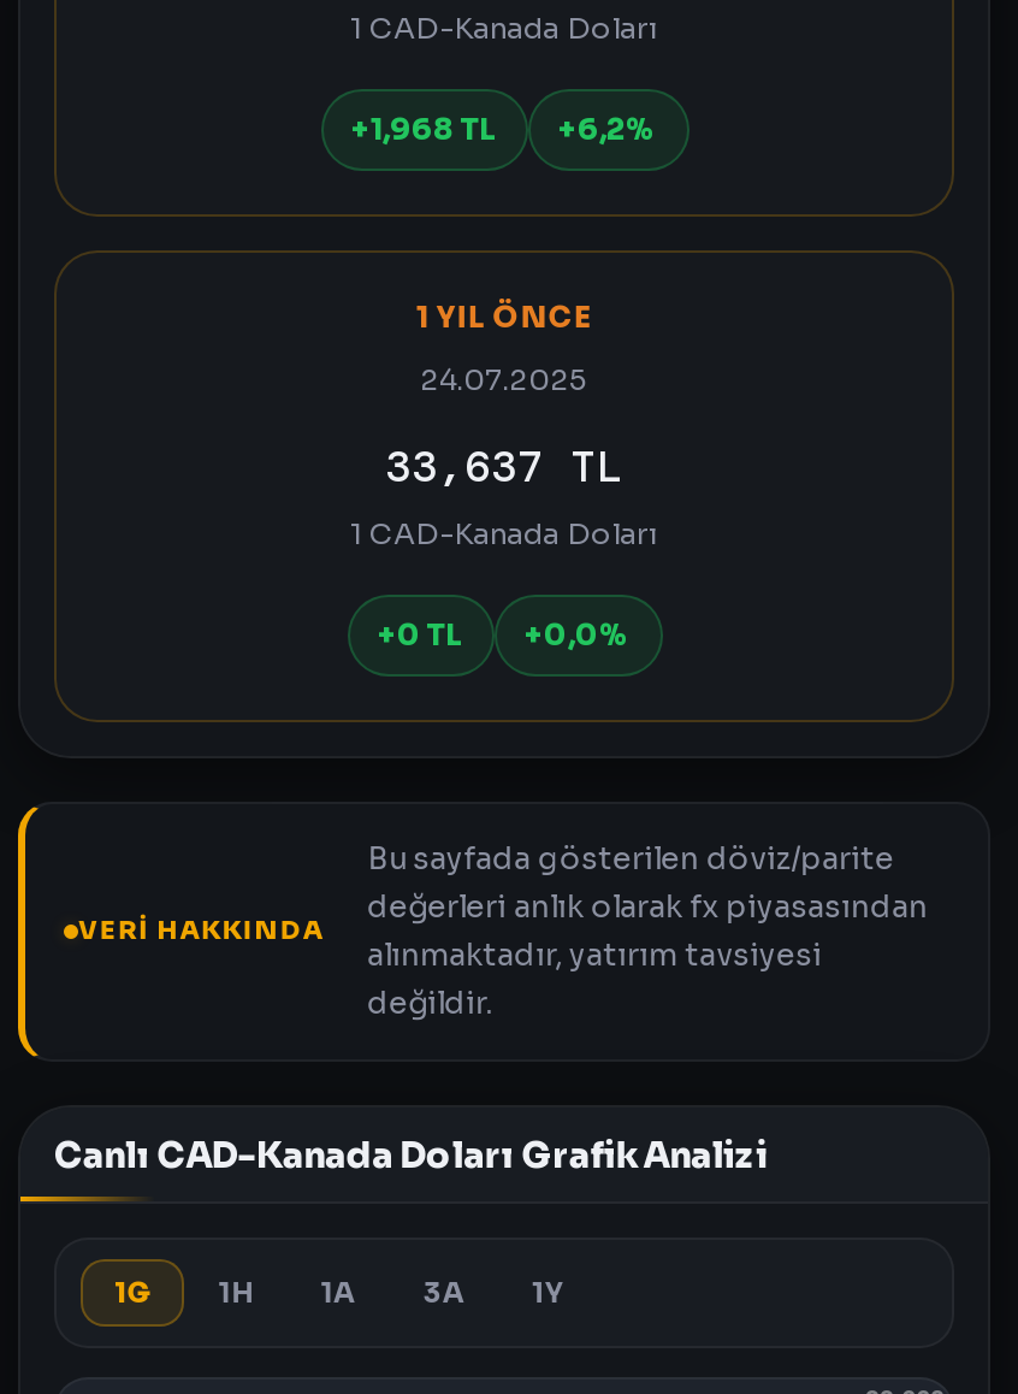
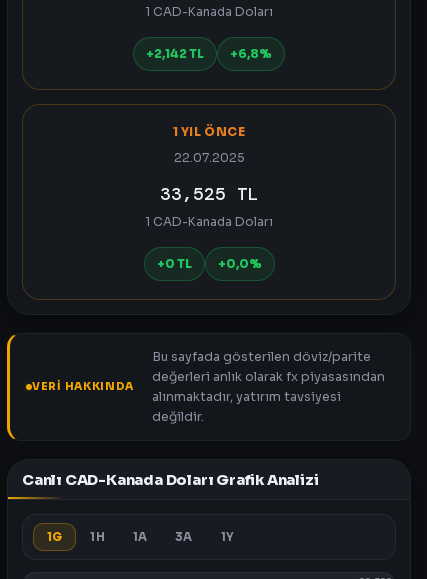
[351,111,496,147] +1,968 TL -> [146,46,204,61] +2,142 TL
[558,111,657,147] +6,2% -> [230,46,272,61] +6,8%
[420,361,588,397] 24.07.2025 -> [173,150,244,165] 22.07.2025
[385,438,623,496] 33,637 TL -> [159,182,258,206] 33,525 TL

